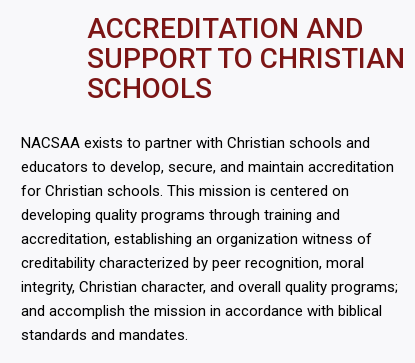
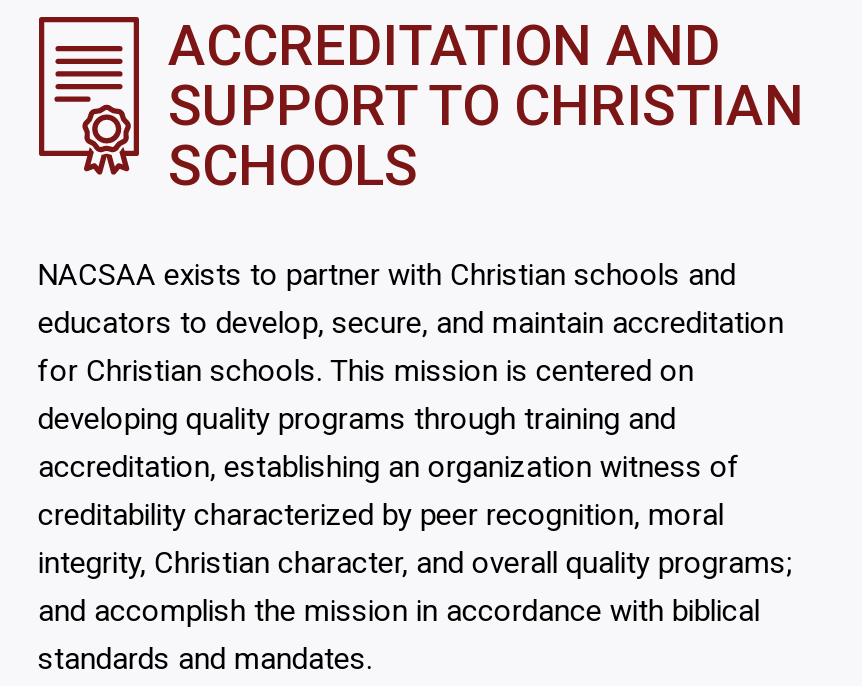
none -> [37,15,141,177] [image]

